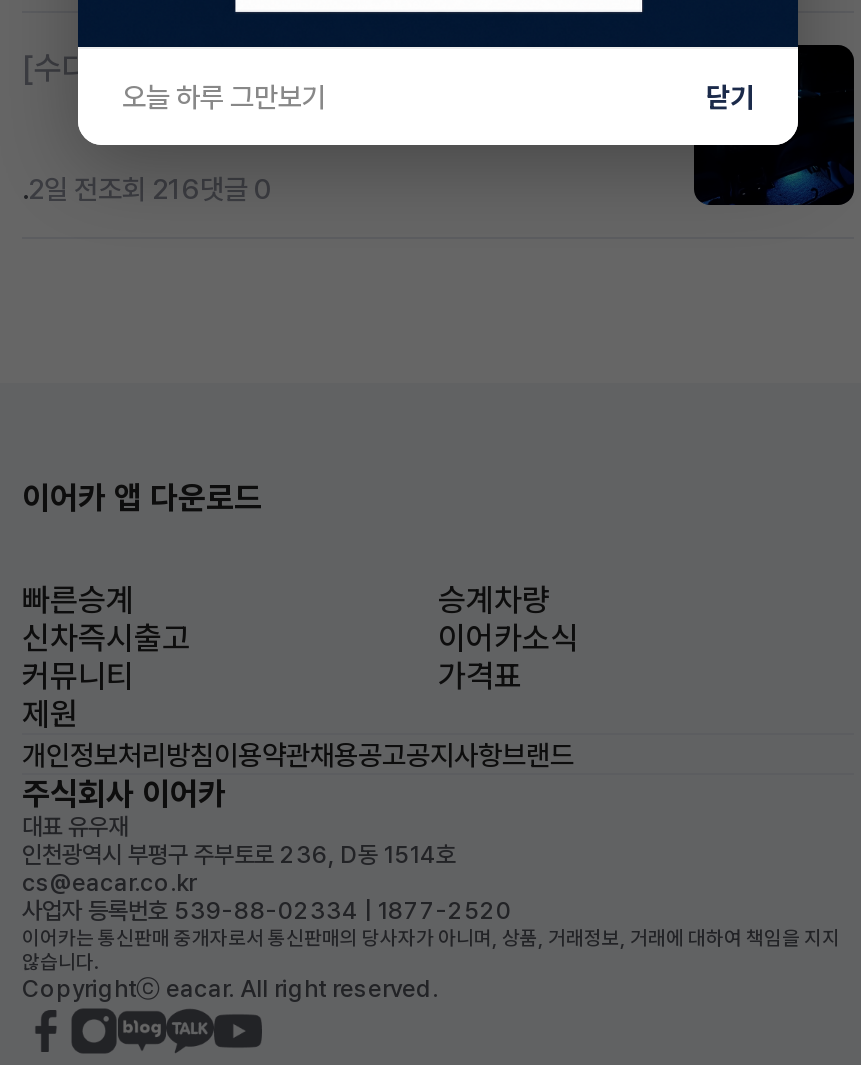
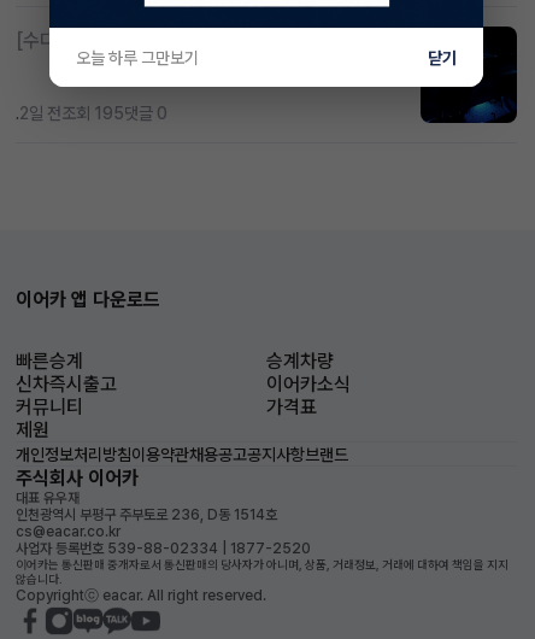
[22,173,272,205] .2일 전조회 216댓글 0 -> [16,104,167,123] .2일 전조회 195댓글 0

